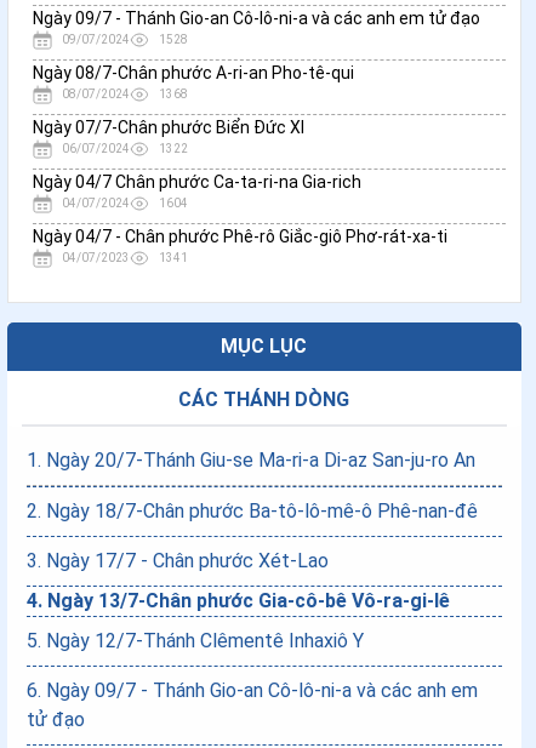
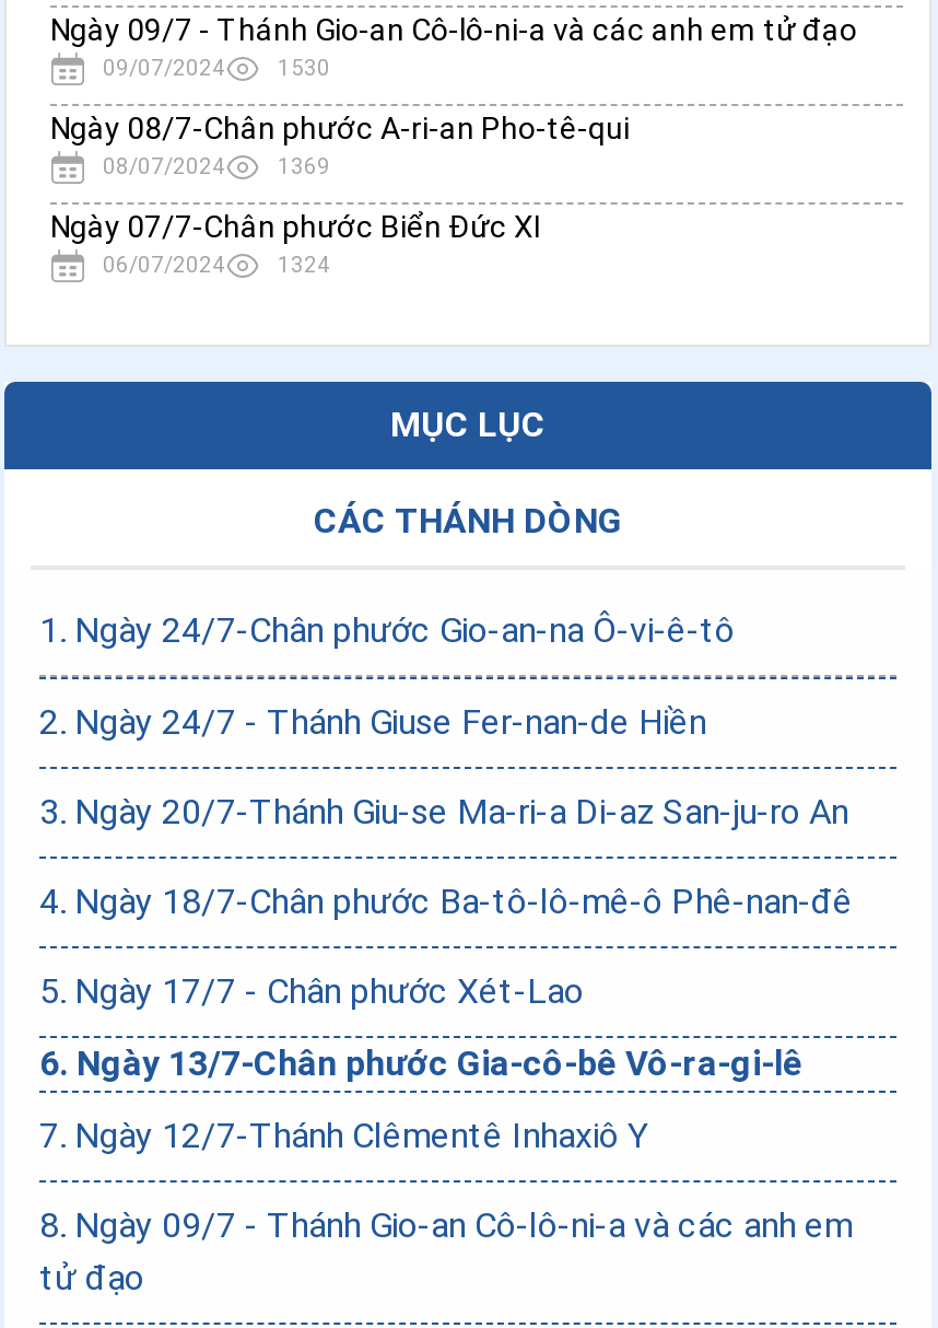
[159,33,188,46] 1528 -> [278,56,330,80] 1530
[159,88,188,101] 1368 -> [278,155,330,179] 1369
[33,142,447,265] 1322 | Ngày 04/7 Chân phước Ca-ta-ri-na Gia-rich | 04/07/2024 | 1604 | Ngày 04/7 - Chân phước Phê-rô Giắc-giô Phơ-rát-xa-ti | 04/07/2023 | 1341 -> [278,253,330,277] 1324
moved [179,334,350,411] -> [314,403,622,541]: MỤC LỤC | CÁC THÁNH DÒNG
[27,448,478,702] 1. Ngày 20/7-Thánh Giu-se Ma-ri-a Di-az San-ju-ro An | 2. Ngày 18/7-Chân phước Ba-tô-lô-mê-ô Phê-nan-đê | 3. Ngày 17/7 - Chân phước Xét-Lao | 4. Ngày 13/7-Chân phước Gia-cô-bê Vô-ra-gi-lê | 5. Ngày 12/7-Thánh Clêmentê Inhaxiô Y | 6. Ngày 09/7 - Thánh Gio-an Cô-lô-ni-a và các anh em -> [39,609,853,1245] 1. Ngày 24/7-Chân phước Gio-an-na Ô-vi-ê-tô | 2. Ngày 24/7 - Thánh Giuse Fer-nan-de Hiền | 3. Ngày 20/7-Thánh Giu-se Ma-ri-a Di-az San-ju-ro An | 4. Ngày 18/7-Chân phước Ba-tô-lô-mê-ô Phê-nan-đê | 5. Ngày 17/7 - Chân phước Xét-Lao | 6. Ngày 13/7-Chân phước Gia-cô-bê Vô-ra-gi-lê | 7. Ngày 12/7-Thánh Clêmentê Inhaxiô Y | 8. Ngày 09/7 - Thánh Gio-an Cô-lô-ni-a và các anh em

